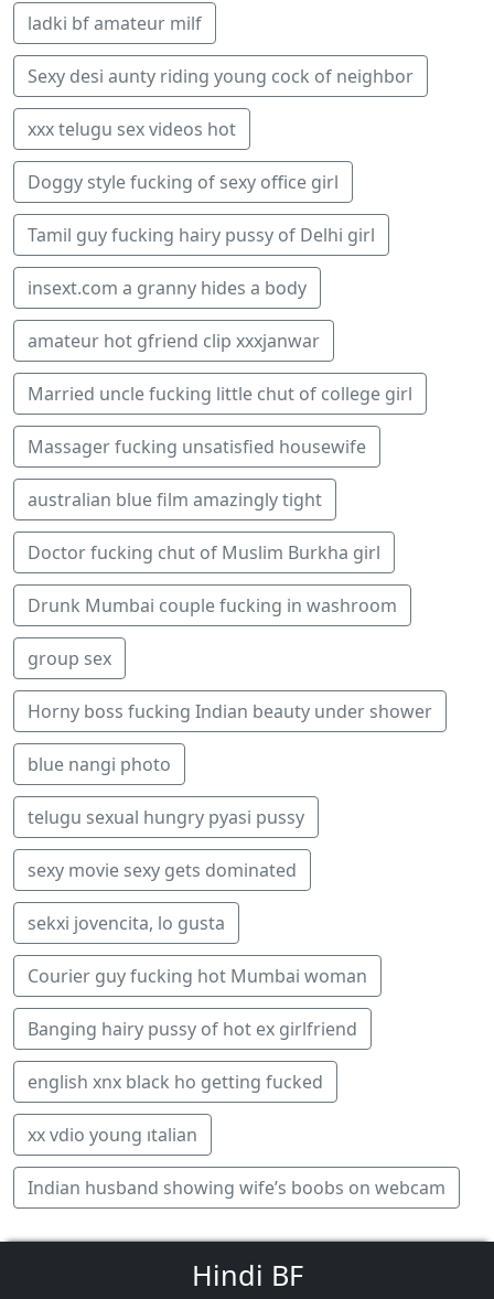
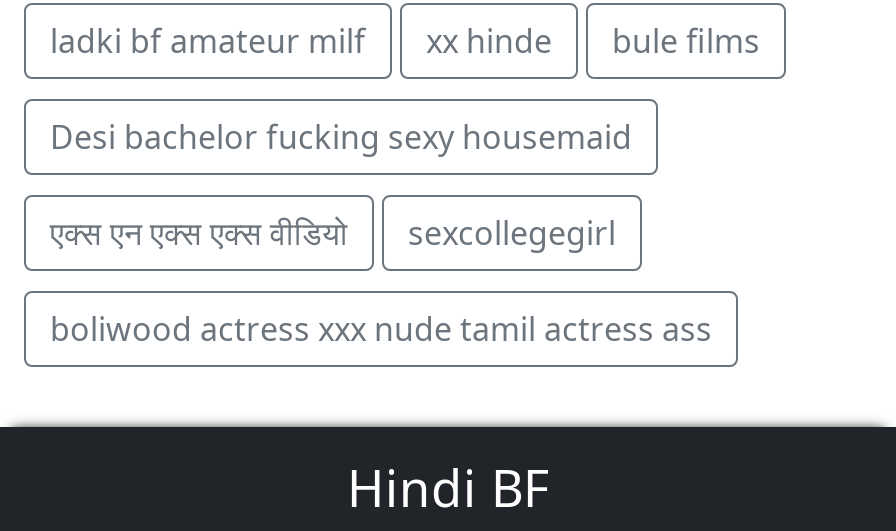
[28,63,445,1199] Sexy desi aunty riding young cock of neighbor | xxx telugu sex videos hot | Doggy style fucking of sexy office girl | Tamil guy fucking hairy pussy of Delhi girl | insext.com a granny hides a body | amateur hot gfriend clip xxxjanwar | Married uncle fucking little chut of college girl | Massager fucking unsatisfied housewife | australian blue film amazingly tight | Doctor fucking chut of Muslim Burkha girl | Drunk Mumbai couple fucking in washroom | group sex | Horny boss fucking Indian beauty under shower | blue nangi photo | telugu sexual hungry pyasi pussy | sexy movie sexy gets dominated | sekxi jovencita, lo gusta | Courier guy fucking hot Mumbai woman | Banging hairy pussy of hot ex girlfriend | english xnx black ho getting fucked | xx vdio young ıtalian | Indian husband showing wife’s boobs on webcam -> [50,18,760,350] xx hinde | bule films | Desi bachelor fucking sexy housemaid | एक्स एन एक्स एक्स वीडियो | sexcollegegirl | boliwood actress xxx nude tamil actress ass

